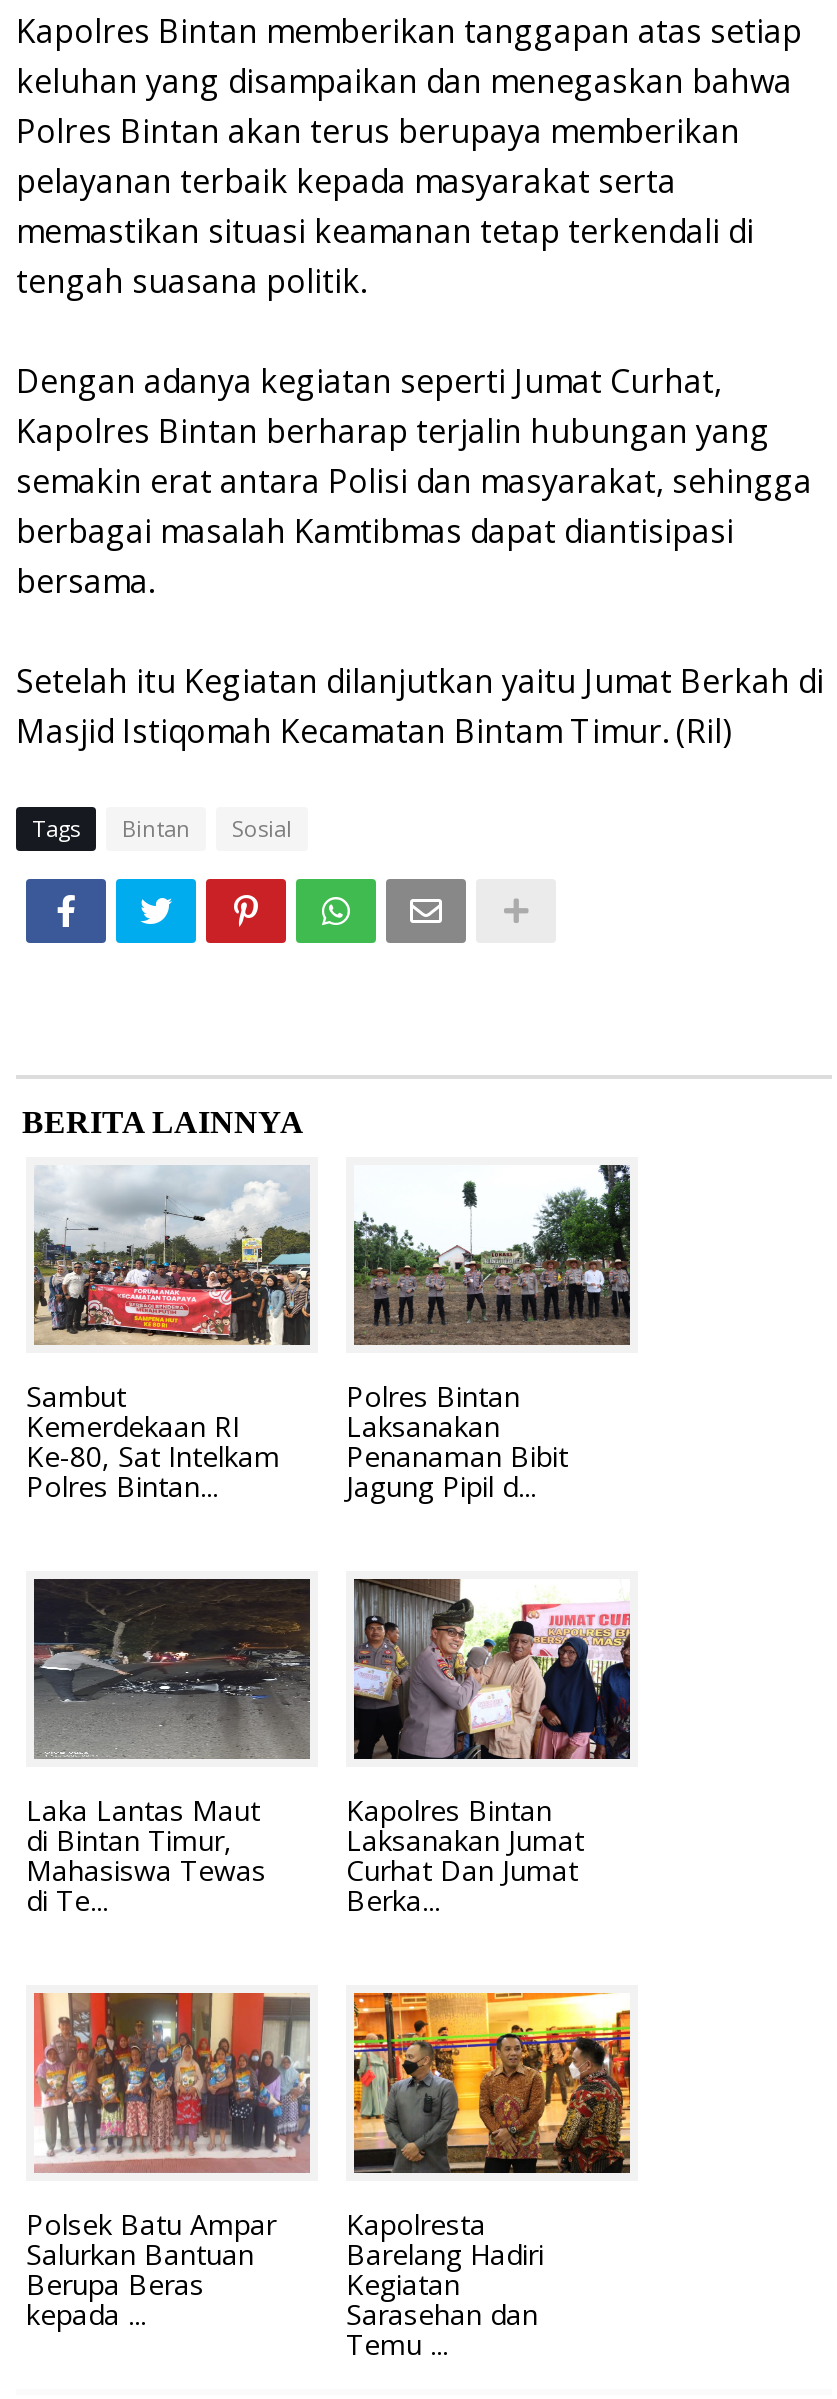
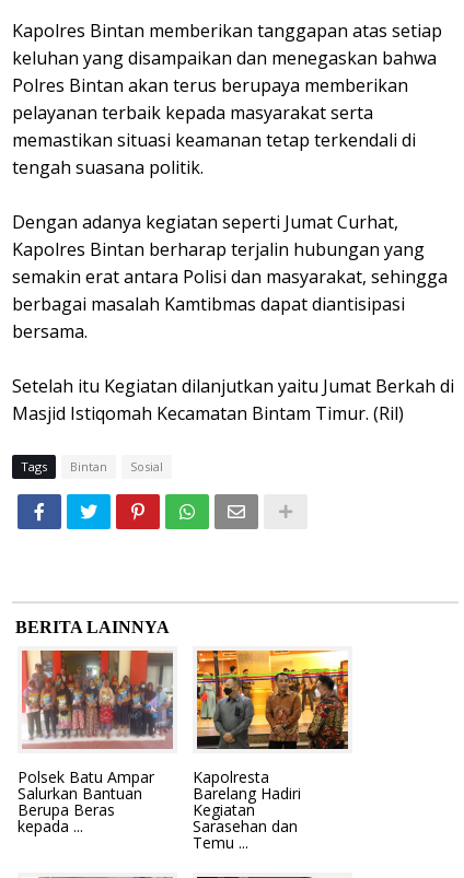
[26,1165,310,1506] [image] | Sambut | Kemerdekaan RI | Ke-80, Sat Intelkam | Polres Bintan... -> none
[346,1163,632,1506] [image] | Polres Bintan | Laksanakan | Penanaman Bibit | Jagung Pipil d... -> none
[26,1577,312,1920] [image] | Laka Lantas Maut | di Bintan Timur, | Mahasiswa Tewas | di Te... -> none
[346,1579,632,1920] [image] | Kapolres Bintan | Laksanakan Jumat | Curhat Dan Jumat | Berka... -> none

